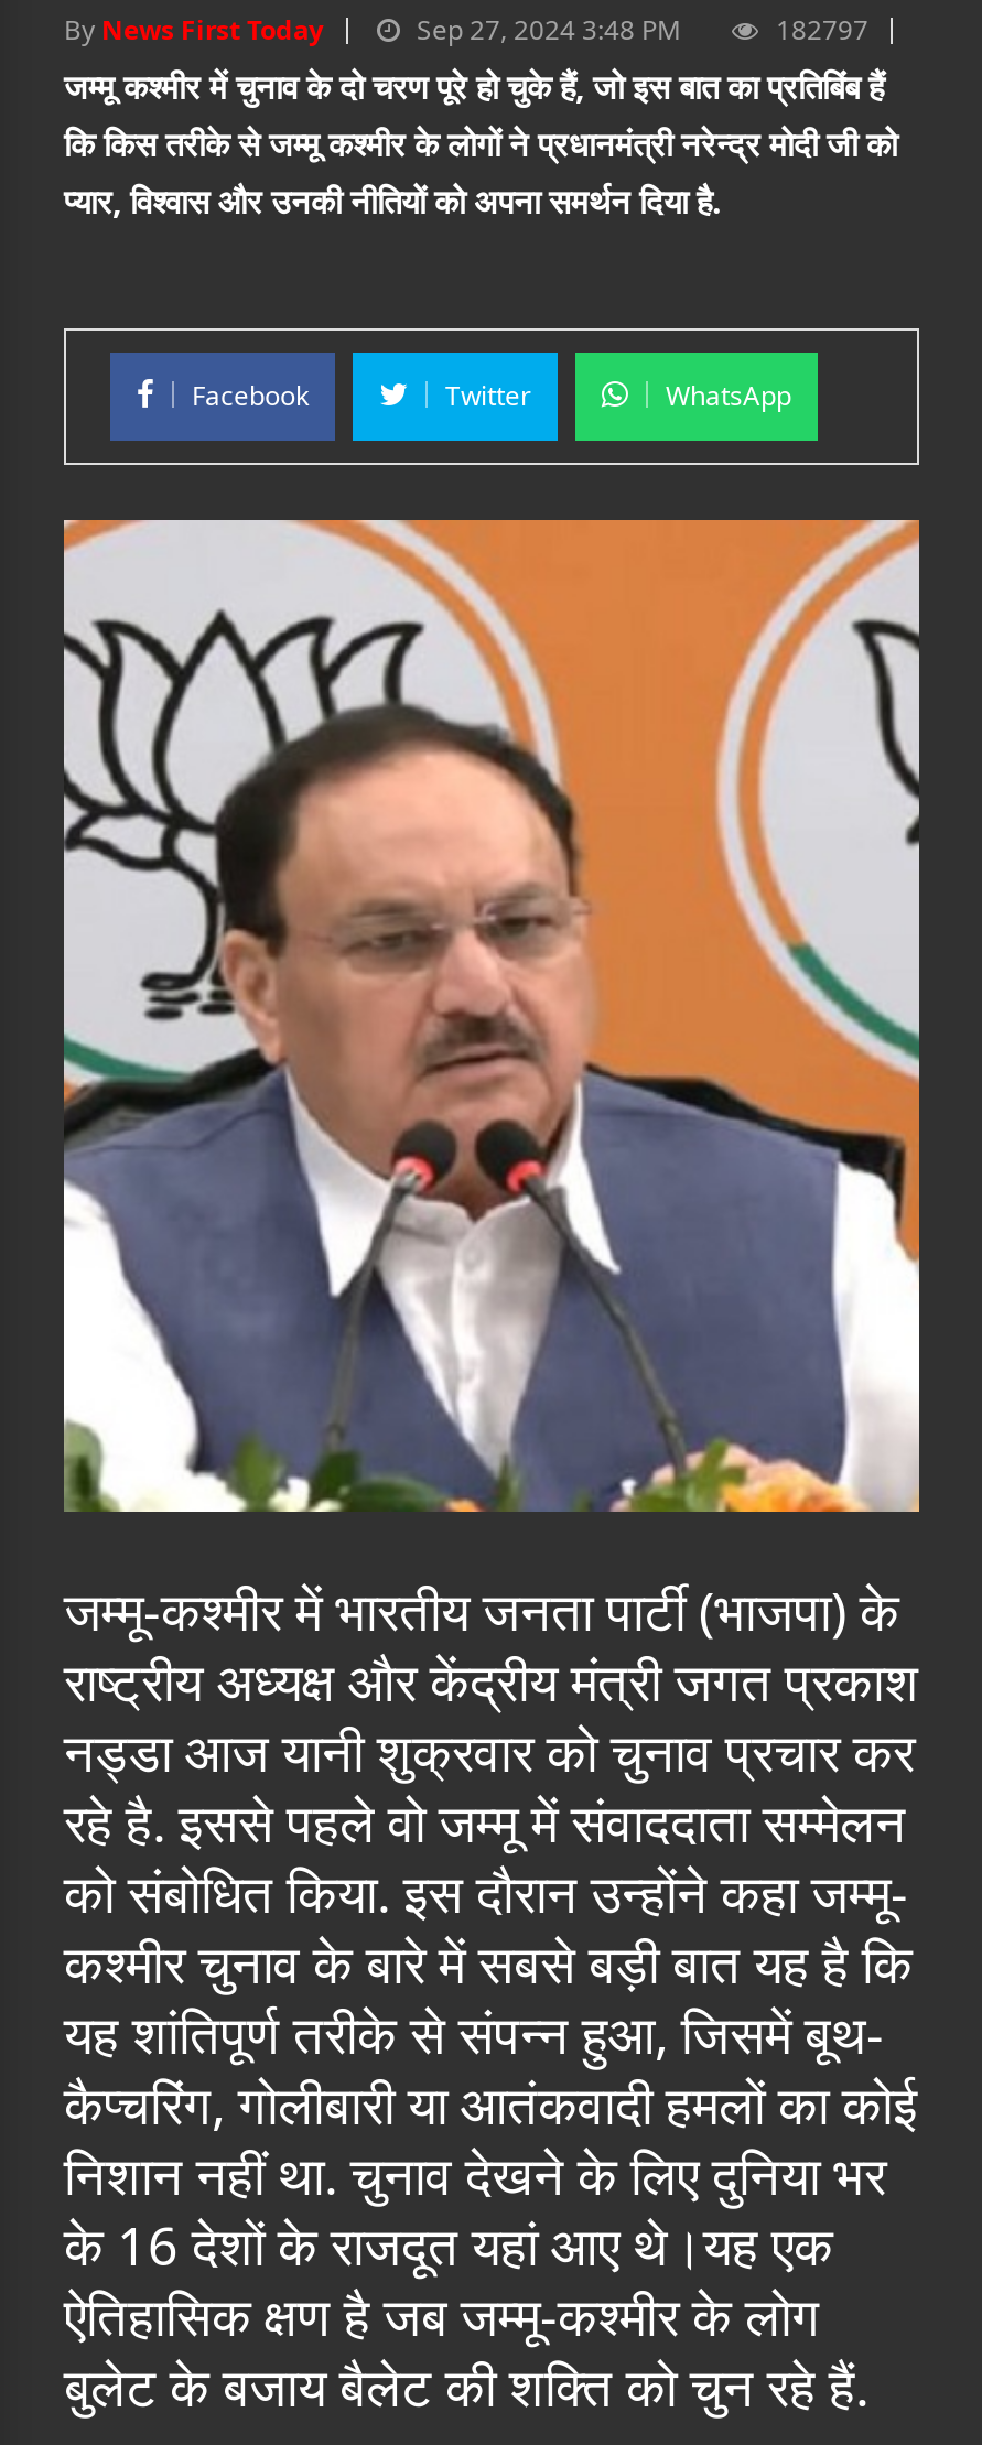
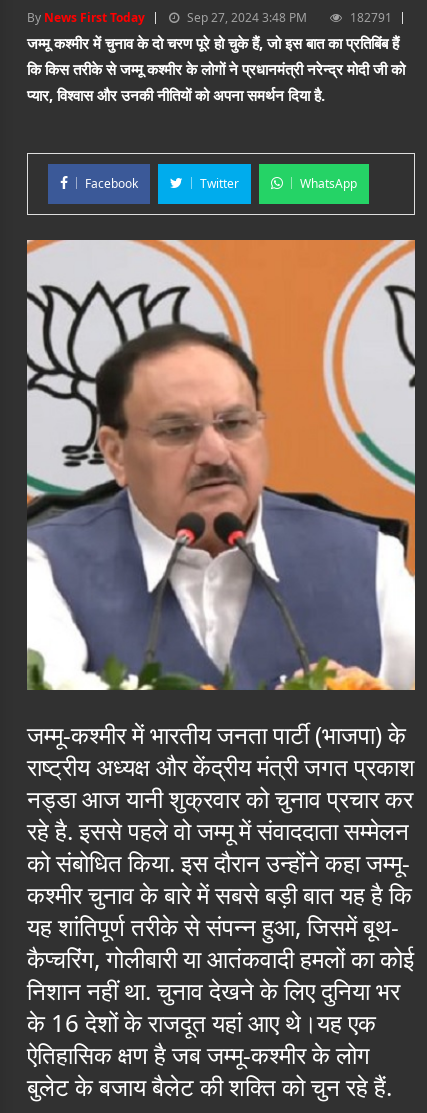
[769,11,868,48] 182797 -> [347,9,392,26] 182791

